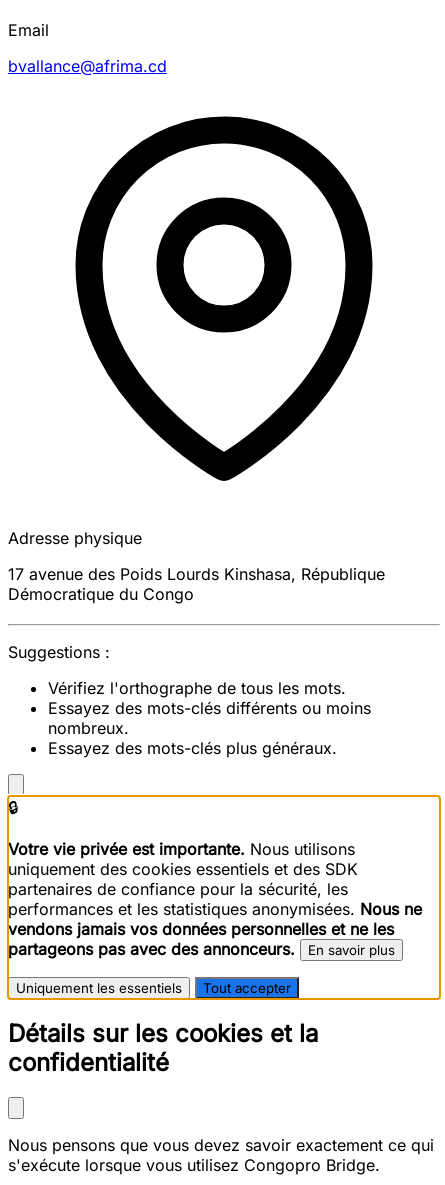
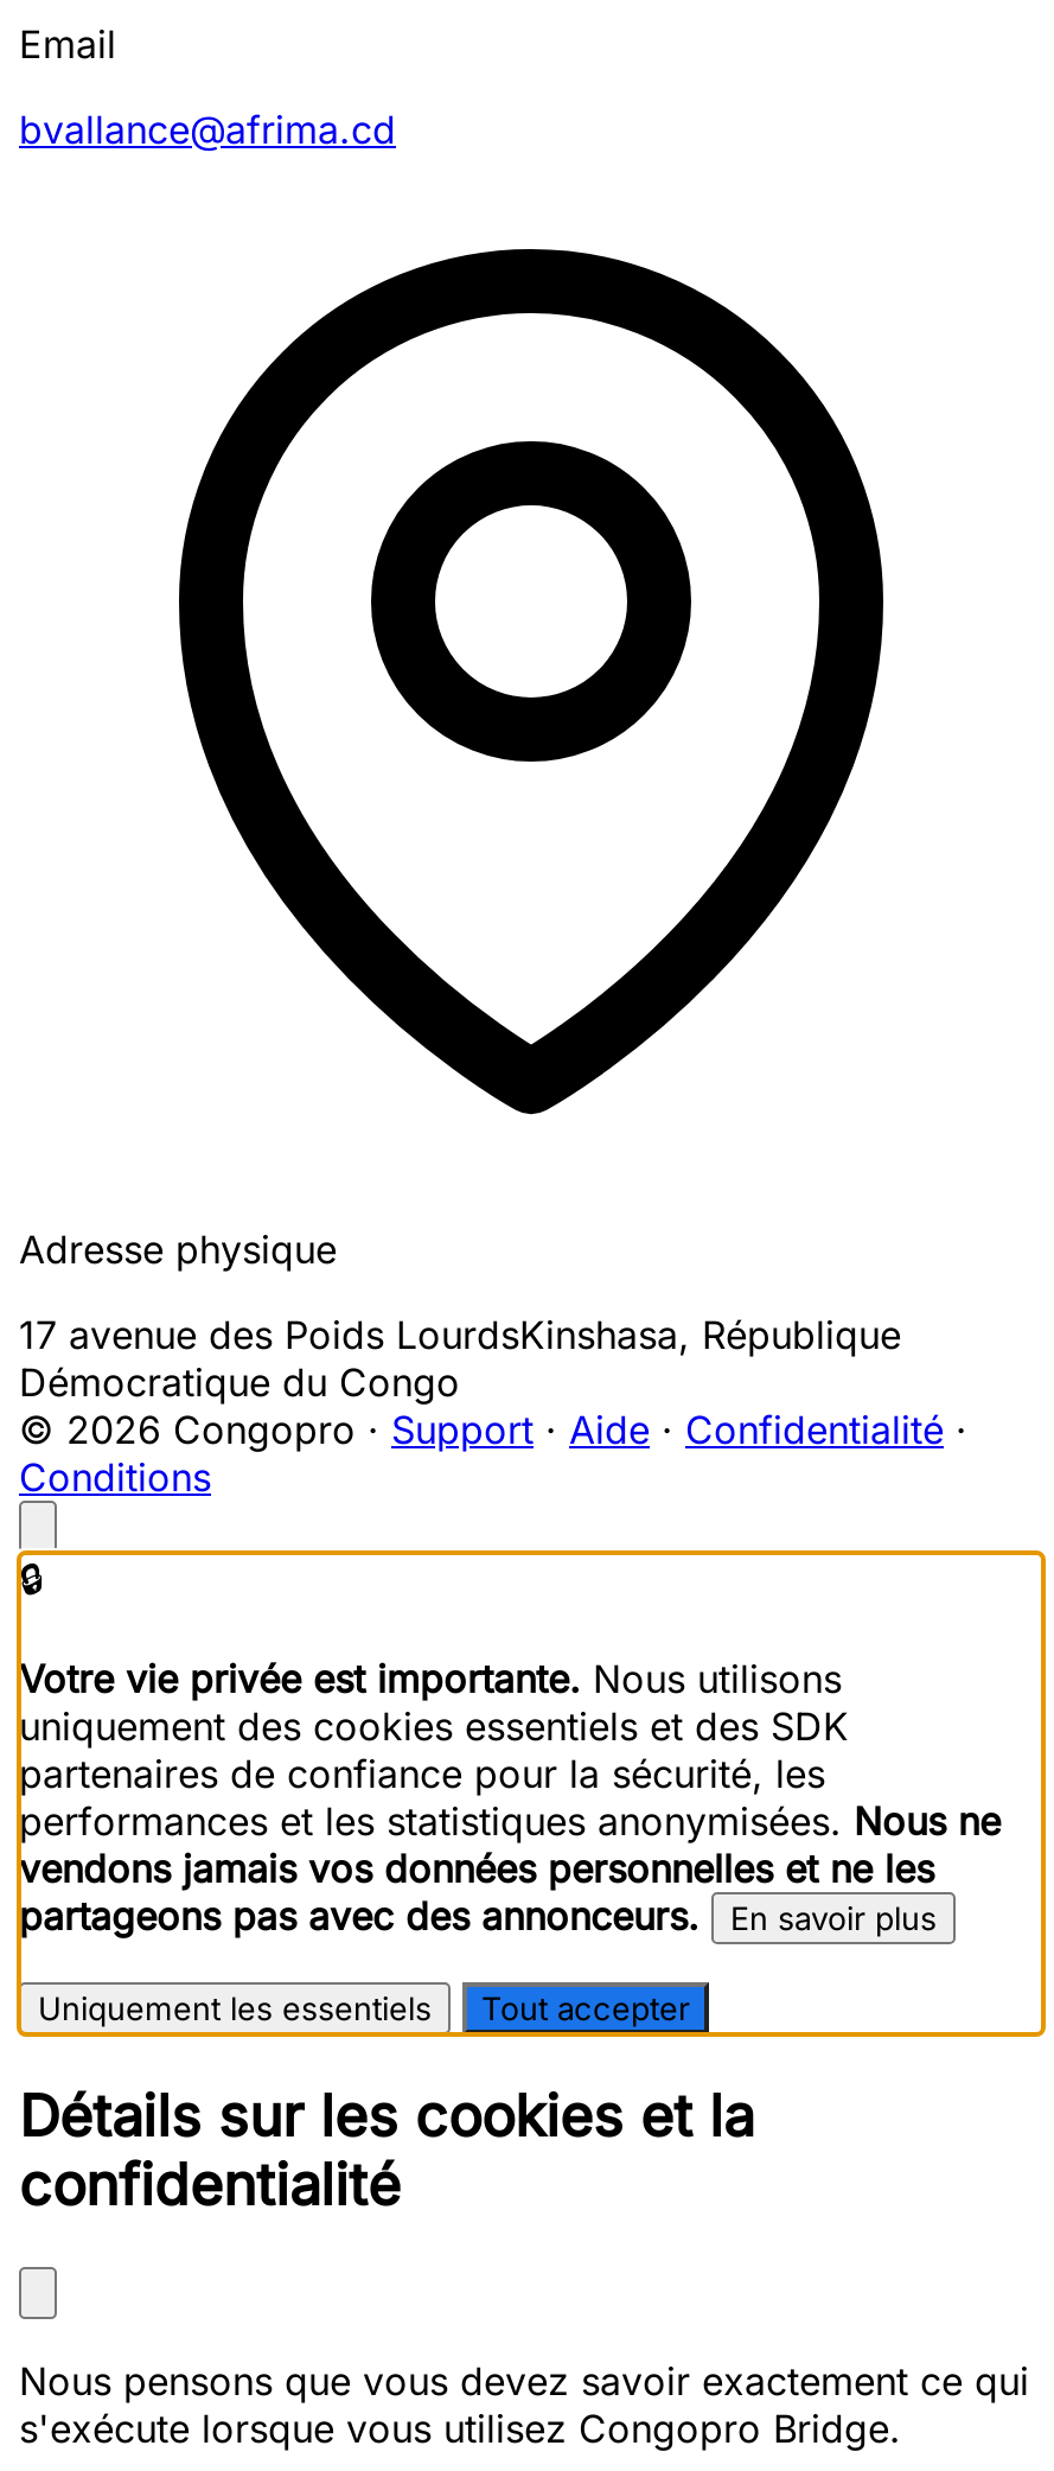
[8,642,371,758] Suggestions : | Vérifiez l'orthographe de tous les mots. | Essayez des mots-clés différents ou moins | nombreux. | Essayez des mots-clés plus généraux. -> [19,1405,967,1500] © 2026 Congopro · Support · Aide · Confidentialité · | Conditions

